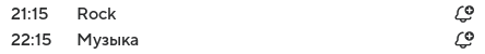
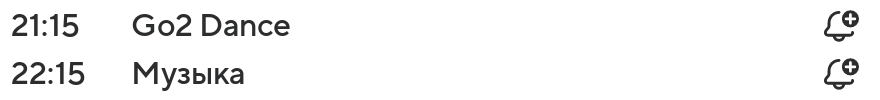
[76,4,116,24] Rock -> [131,8,291,44] Go2 Dance

